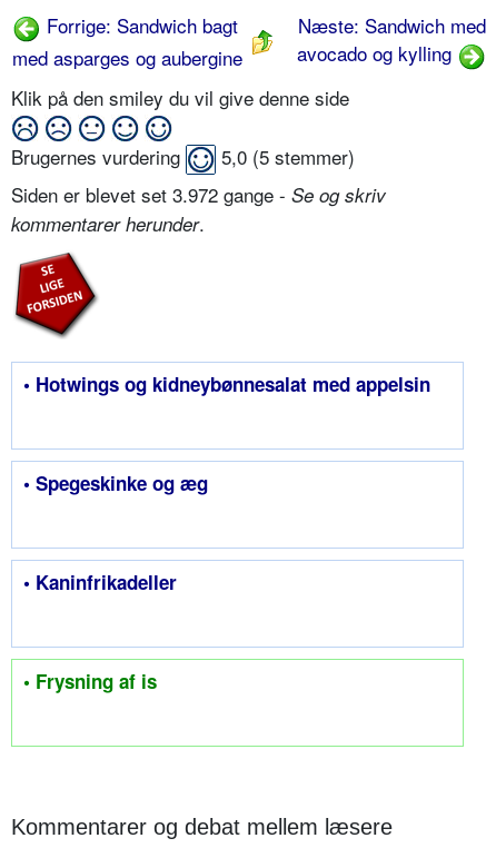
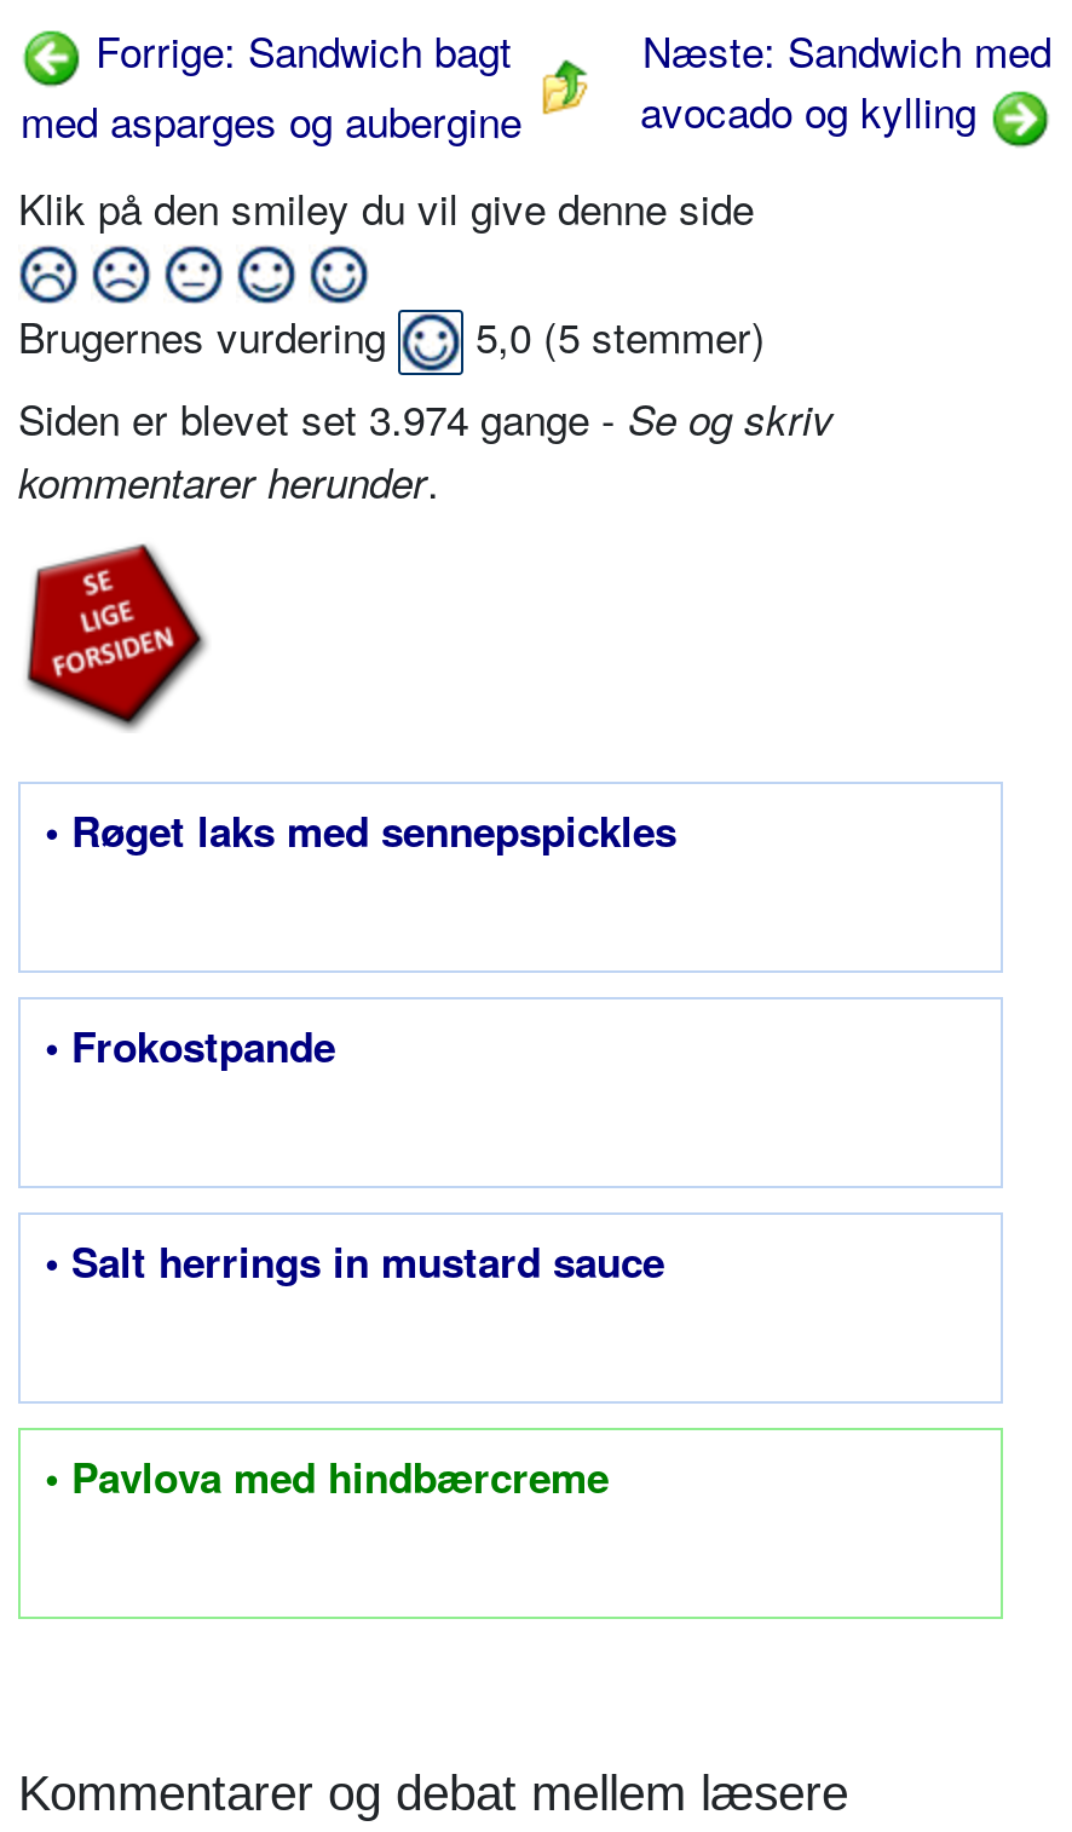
[11,181,386,208] Siden er blevet set 3.972 gange - Se og skriv -> [18,388,834,448] Siden er blevet set 3.974 gange - Se og skriv
[23,371,430,398] • Hotwings og kidneybønnesalat med appelsin -> [45,802,676,860] • Røget laks med sennepspickles
[23,470,208,497] • Spegeskinke og æg -> [45,1017,335,1075] • Frokostpande
[23,569,177,596] • Kaninfrikadeller -> [45,1232,664,1290] • Salt herrings in mustard sauce
[23,668,157,695] • Frysning af is -> [45,1448,609,1506] • Pavlova med hindbærcreme

